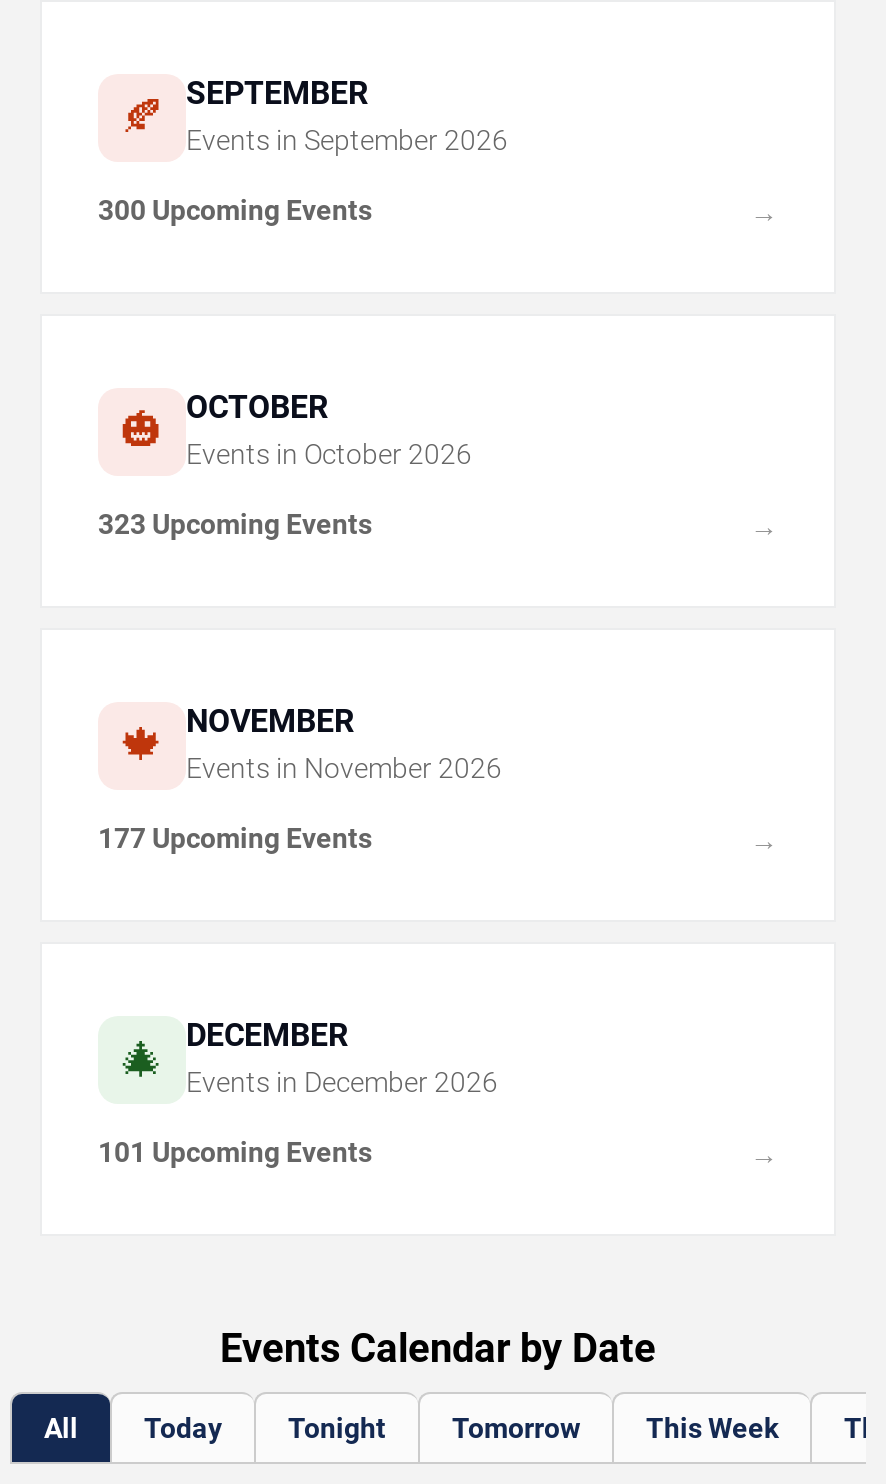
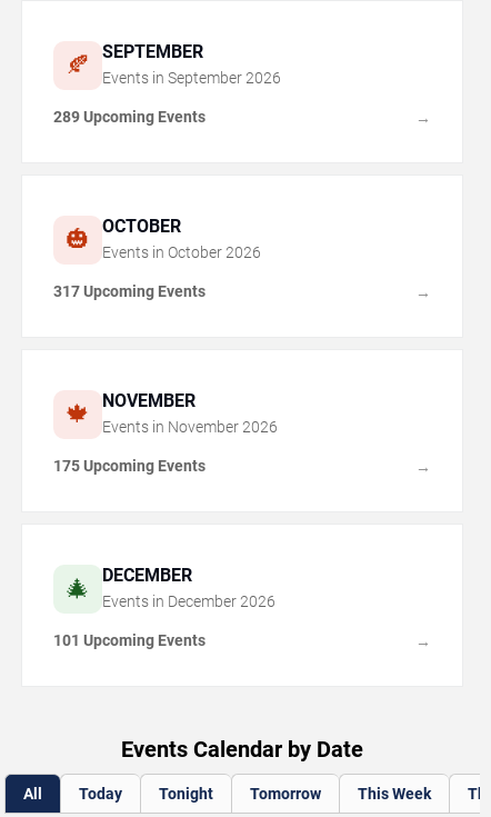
[98,195,372,227] 300 Upcoming Events -> [53,108,206,126] 289 Upcoming Events
[98,509,372,541] 323 Upcoming Events -> [53,283,206,300] 317 Upcoming Events
[98,823,372,855] 177 Upcoming Events -> [53,457,206,475] 175 Upcoming Events

